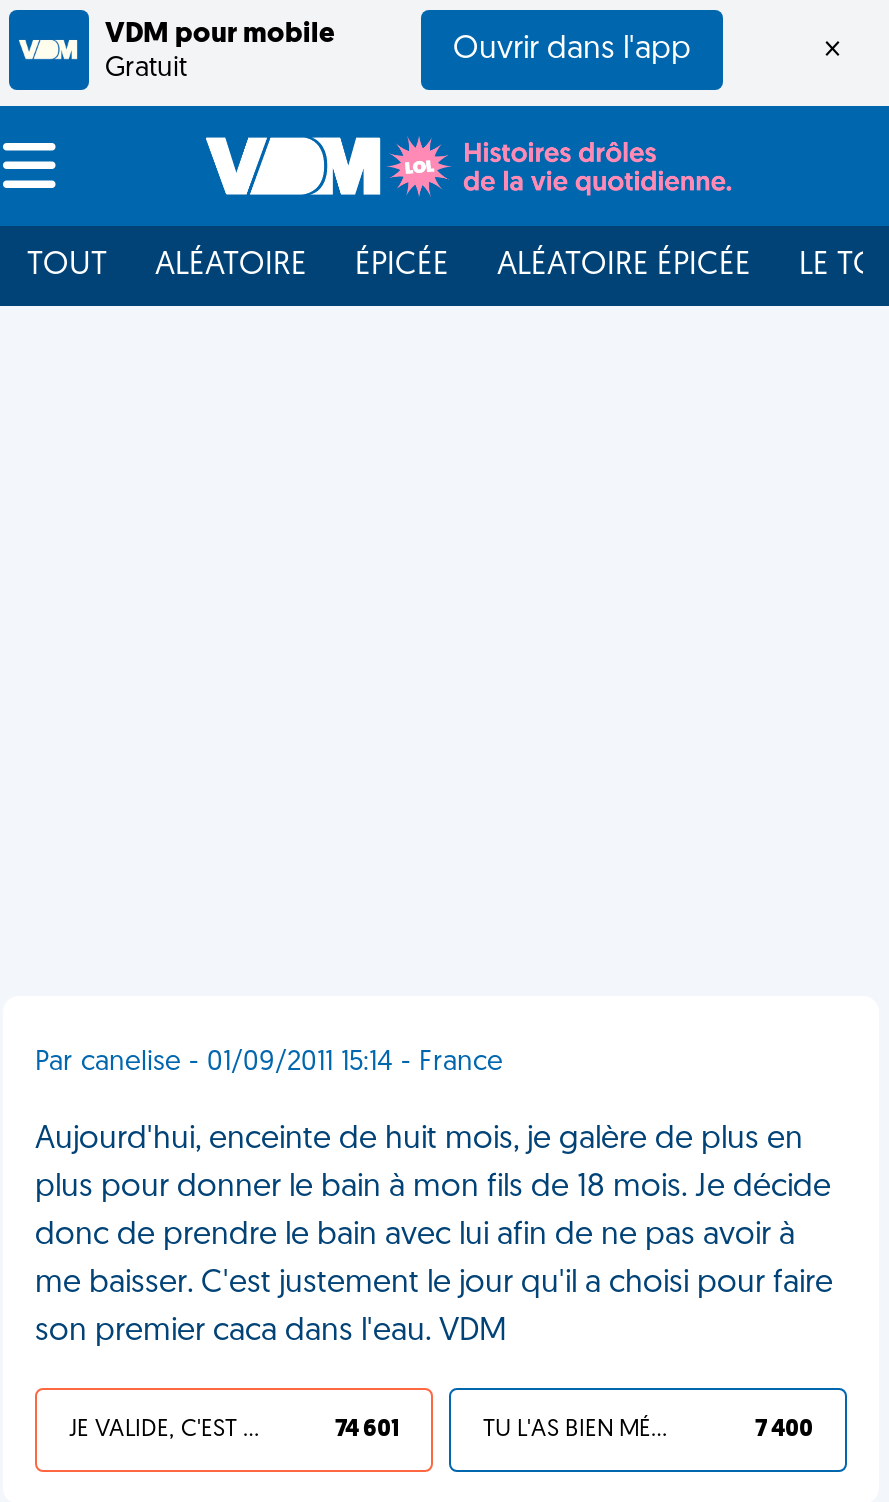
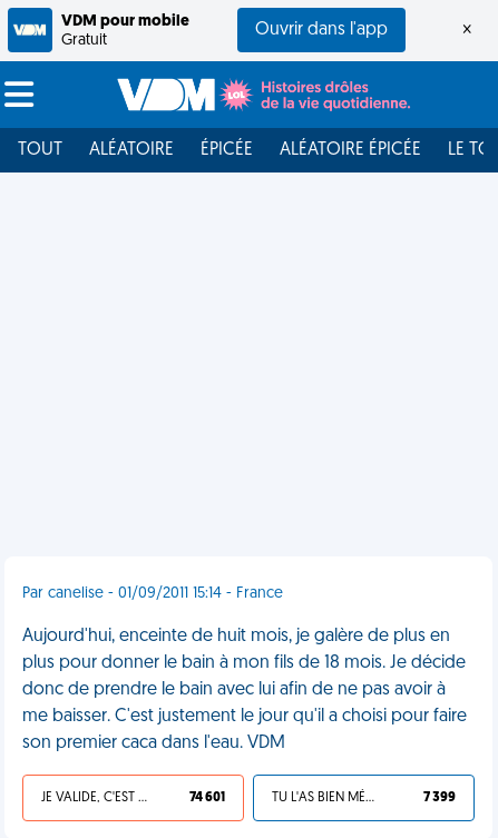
[755,1418,813,1442] 7 400 -> [423,791,456,805] 7 399

